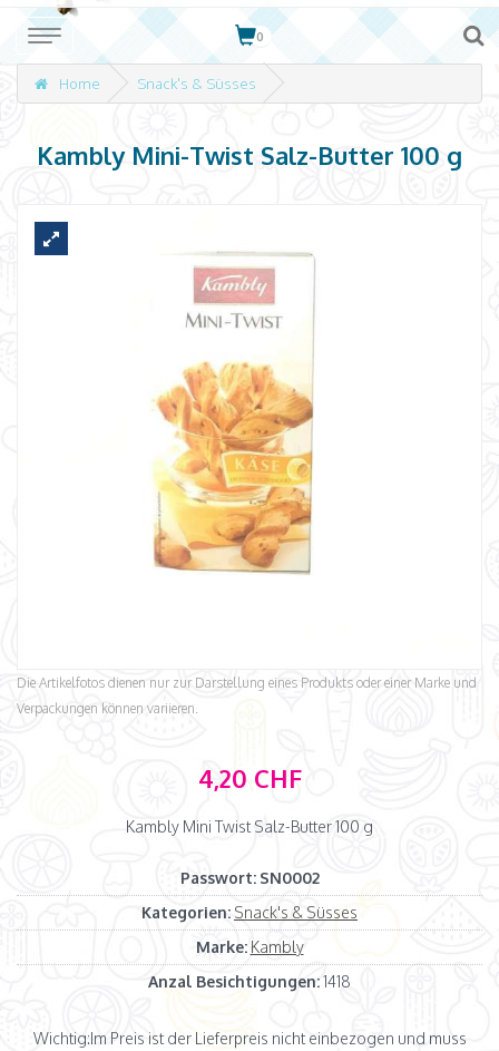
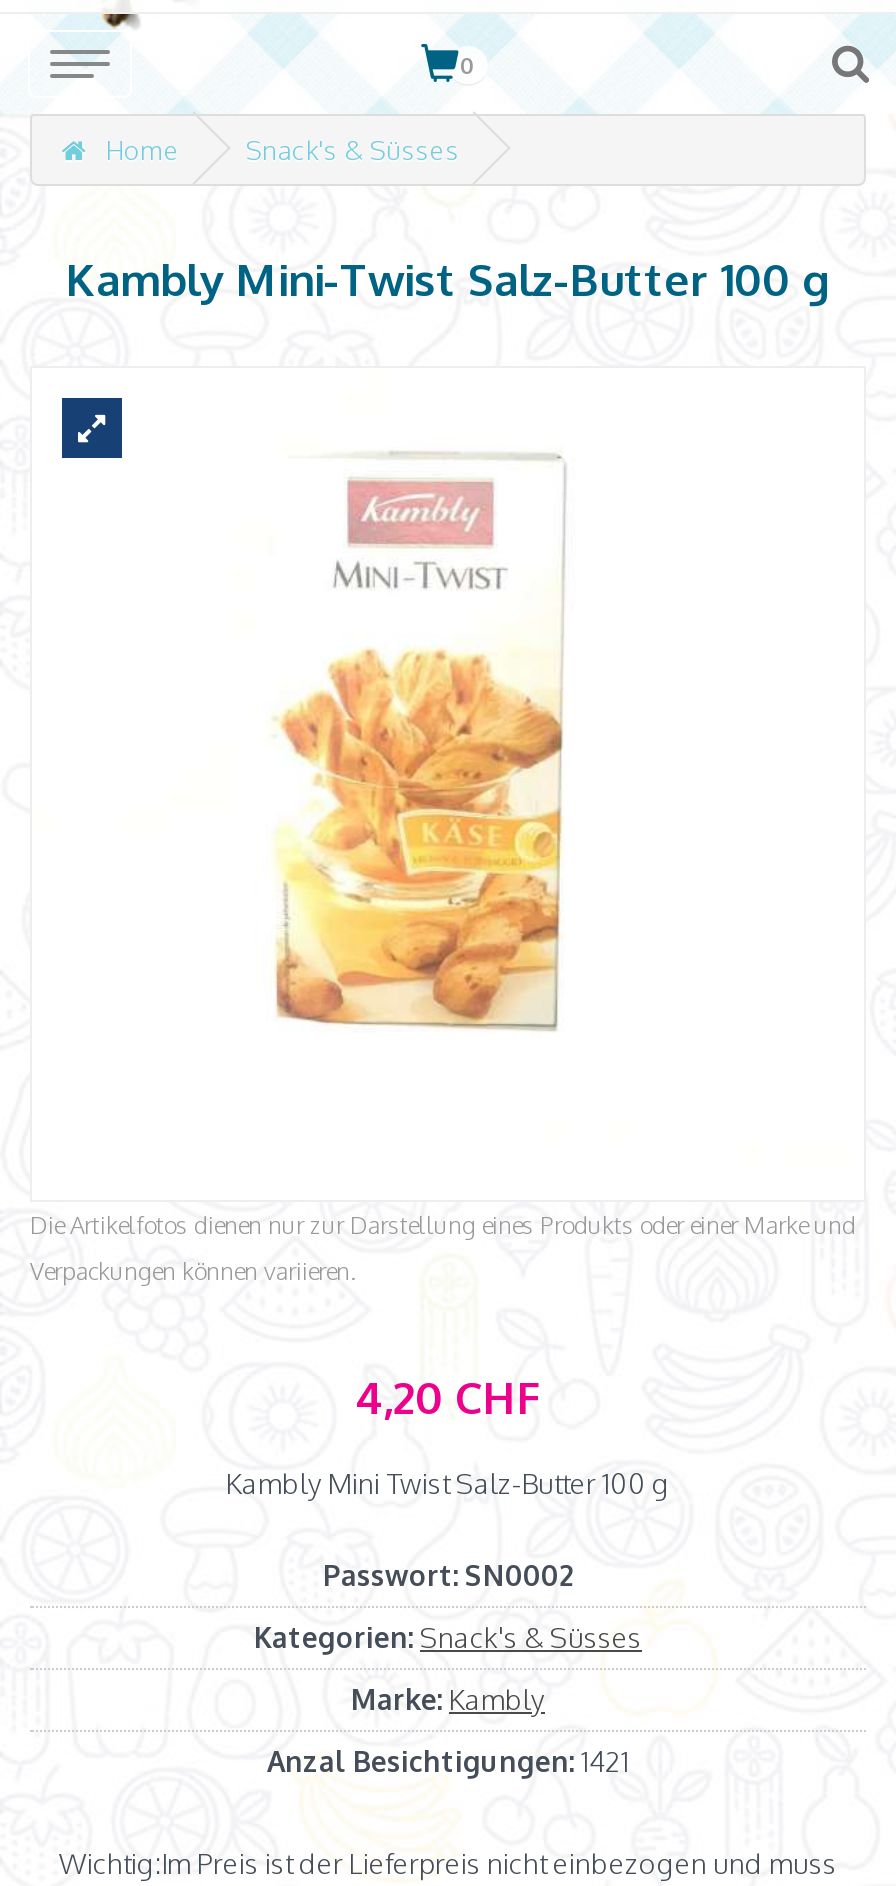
[148,972,351,991] Anzal Besichtigungen: 1418 -> [267,1744,629,1778] Anzal Besichtigungen: 1421

